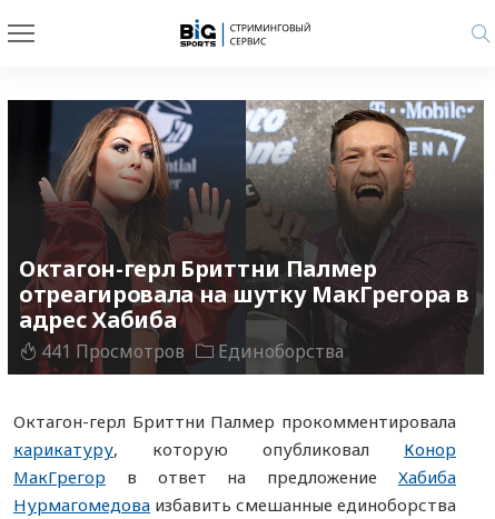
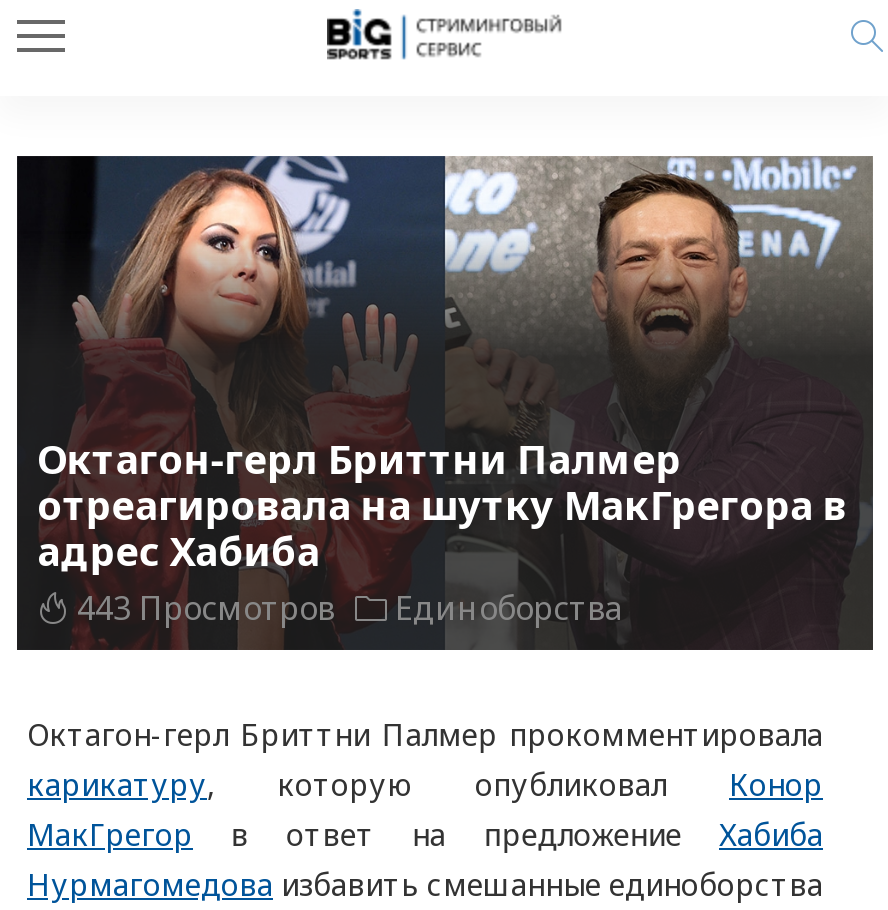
[41,339,344,363] 441 Просмотров Единоборства -> [77,586,621,630] 443 Просмотров Единоборства

